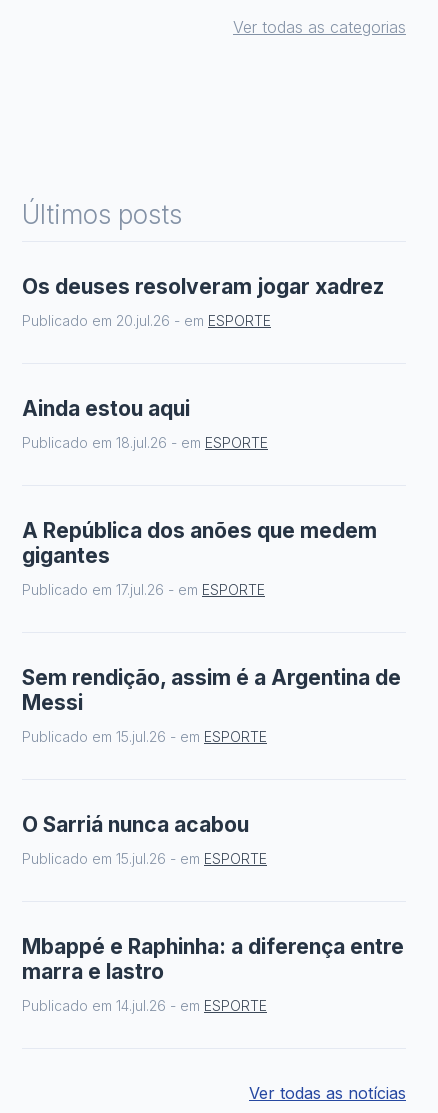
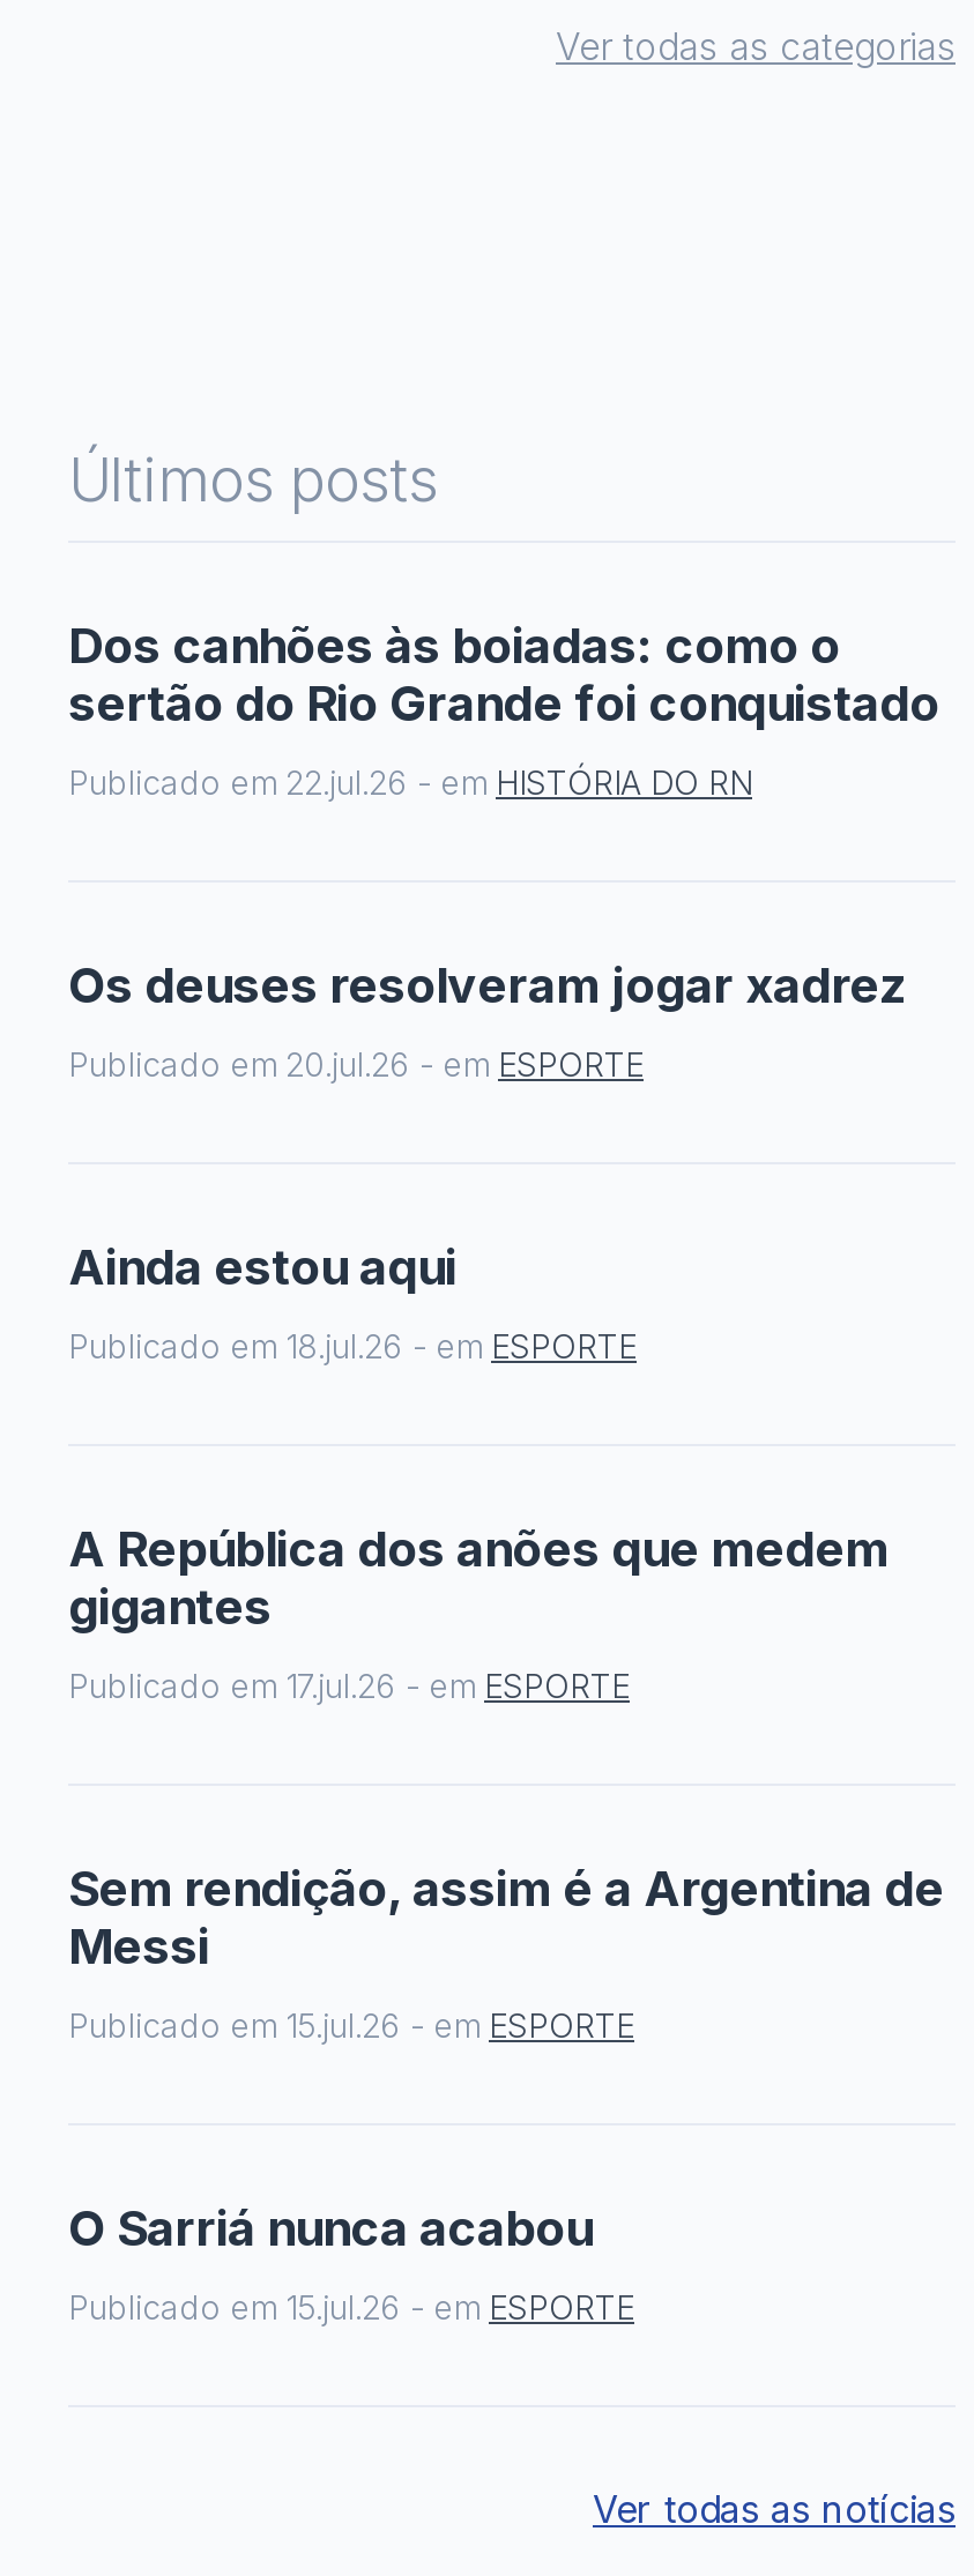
none -> [68,617,939,802] Dos canhões às boiadas: como o | sertão do Rio Grande foi conquistado | Publicado em 22.jul.26 - em HISTÓRIA DO RN
moved [22,274,401,867] -> [68,956,944,2326]: Os deuses resolveram jogar xadrez | Publicado em 20.jul.26 - em ESPORTE | Ainda estou aqui | ... | O Sarriá nunca acabou | Publicado em 15.jul.26 - em ESPORTE
[22,934,404,1014] Mbappé e Raphinha: a diferença entre | marra e lastro | Publicado em 14.jul.26 - em ESPORTE -> none

